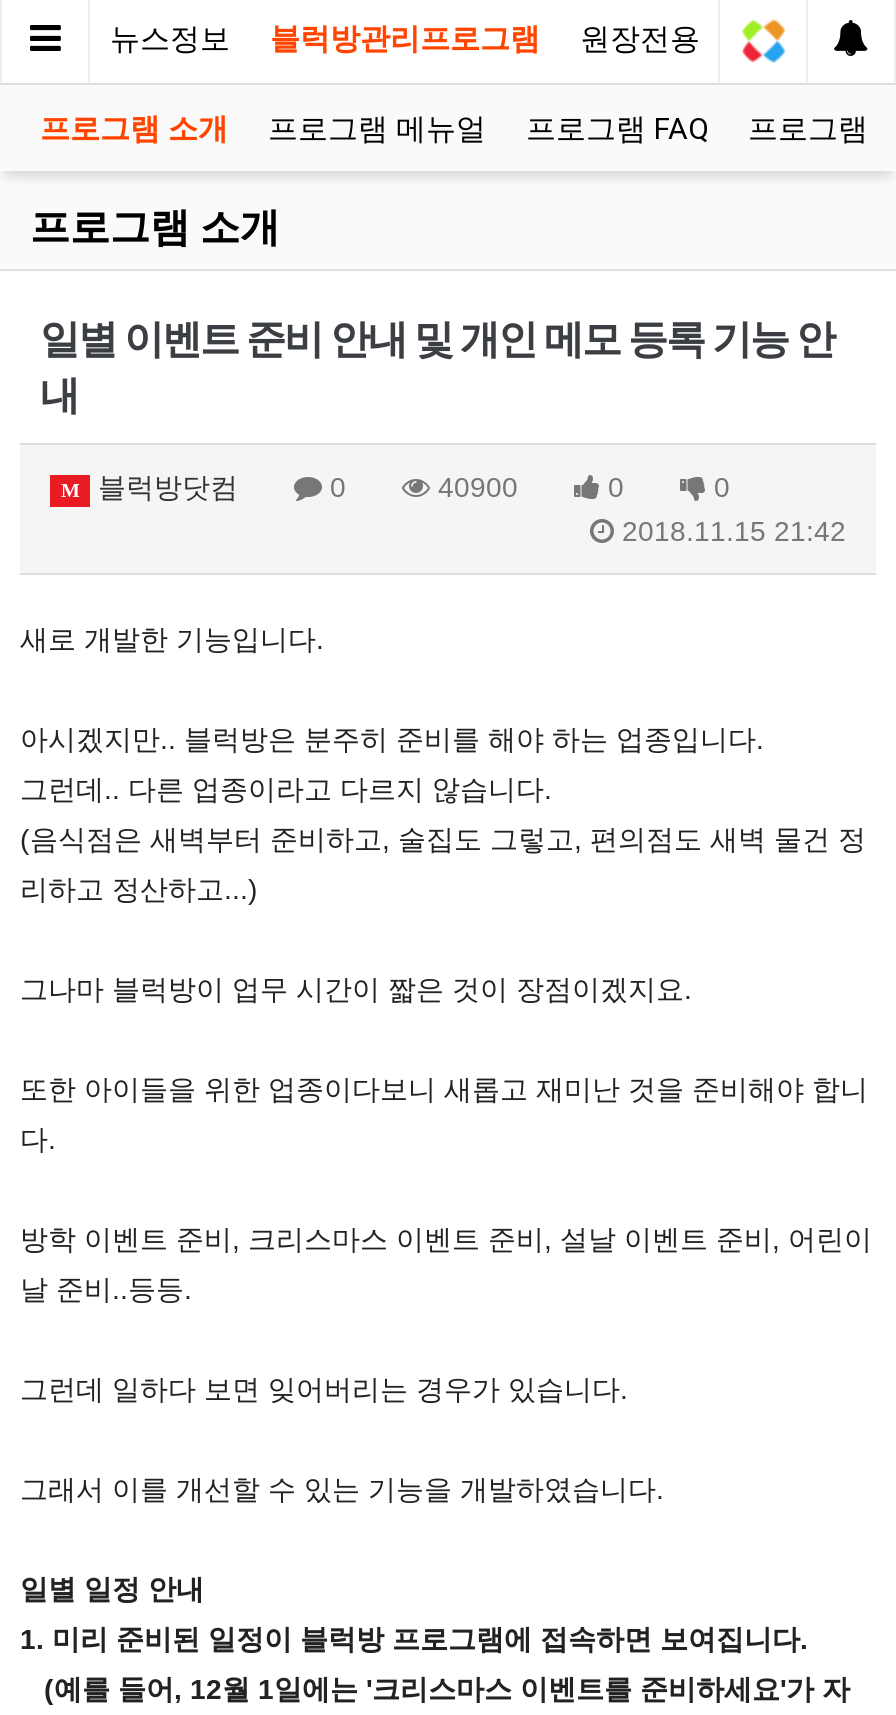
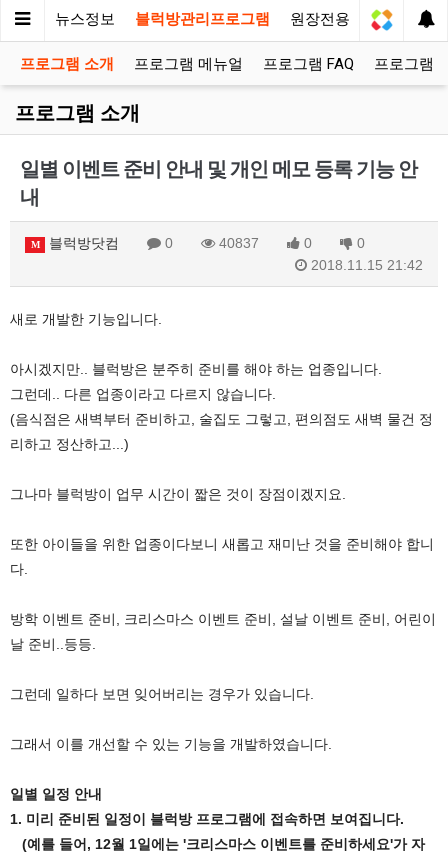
[430,471,526,503] 40900 -> [215,235,263,251] 40837

